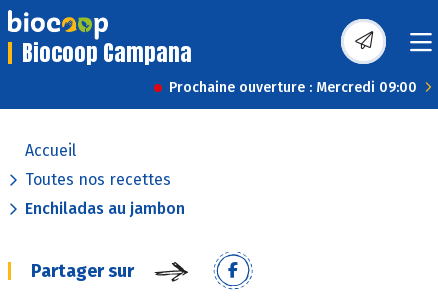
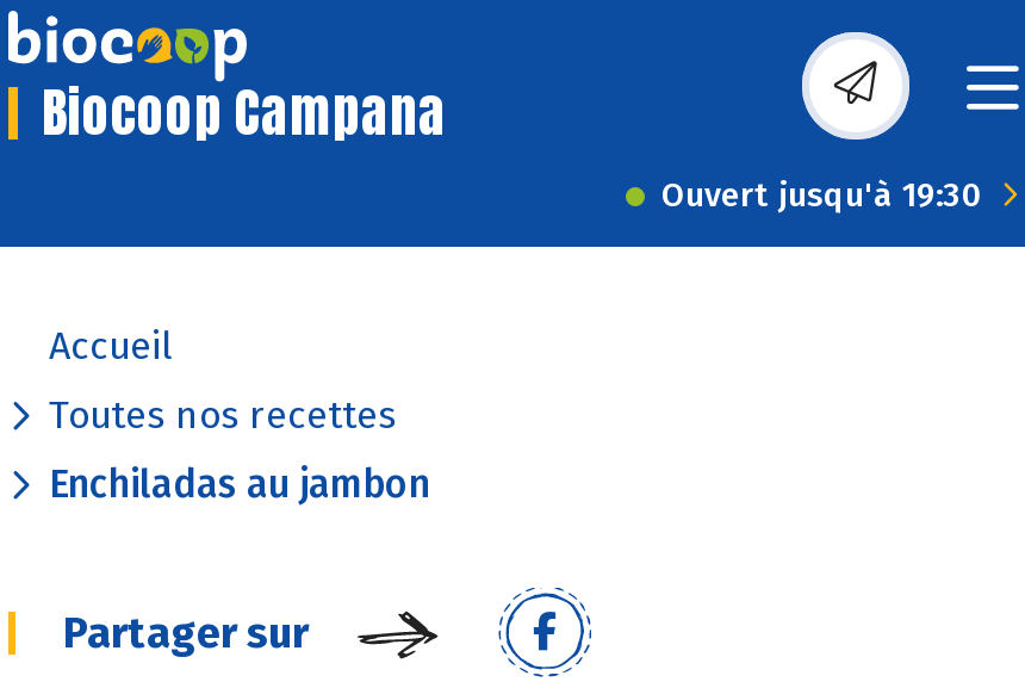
[169,79,417,96] Prochaine ouverture : Mercredi 09:00 -> [661,175,983,216] Ouvert jusqu'à 19:30

